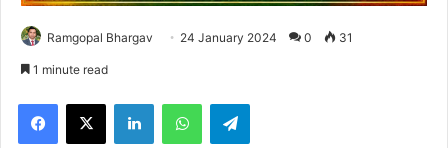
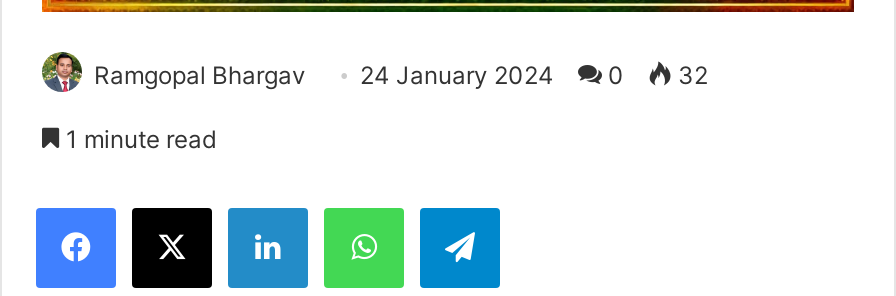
[47,30,353,45] Ramgopal Bhargav 24 January 2024 0 31 -> [94,60,708,90] Ramgopal Bhargav 24 January 2024 0 32

